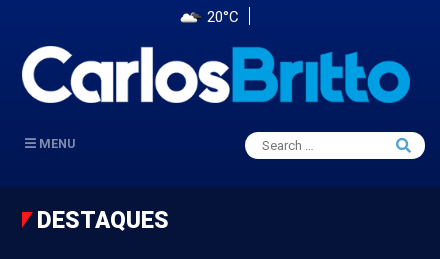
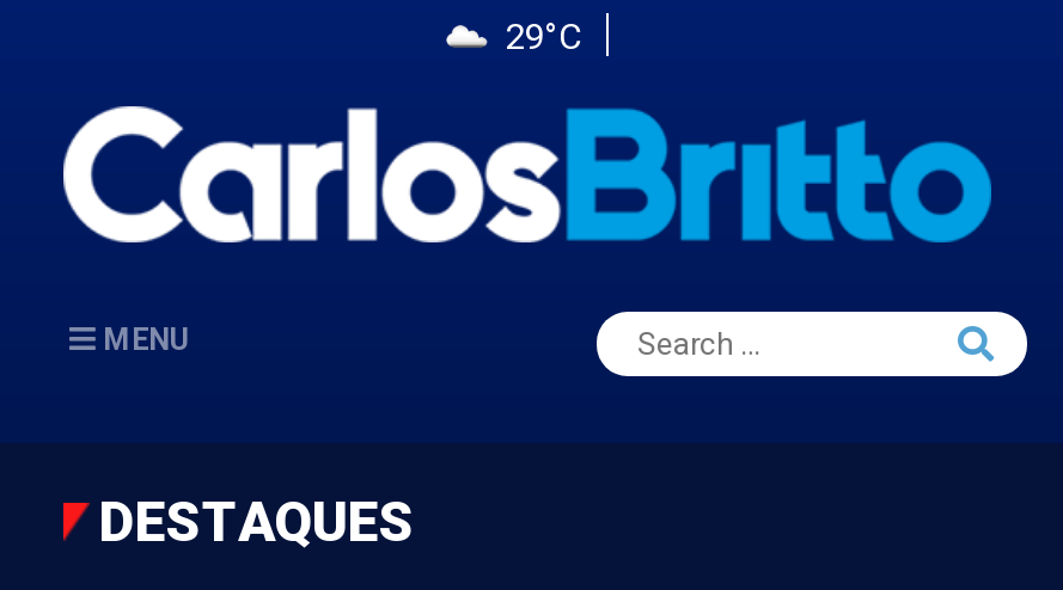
[207,8,239,26] 20°C -> [506,16,582,59] 29°C

